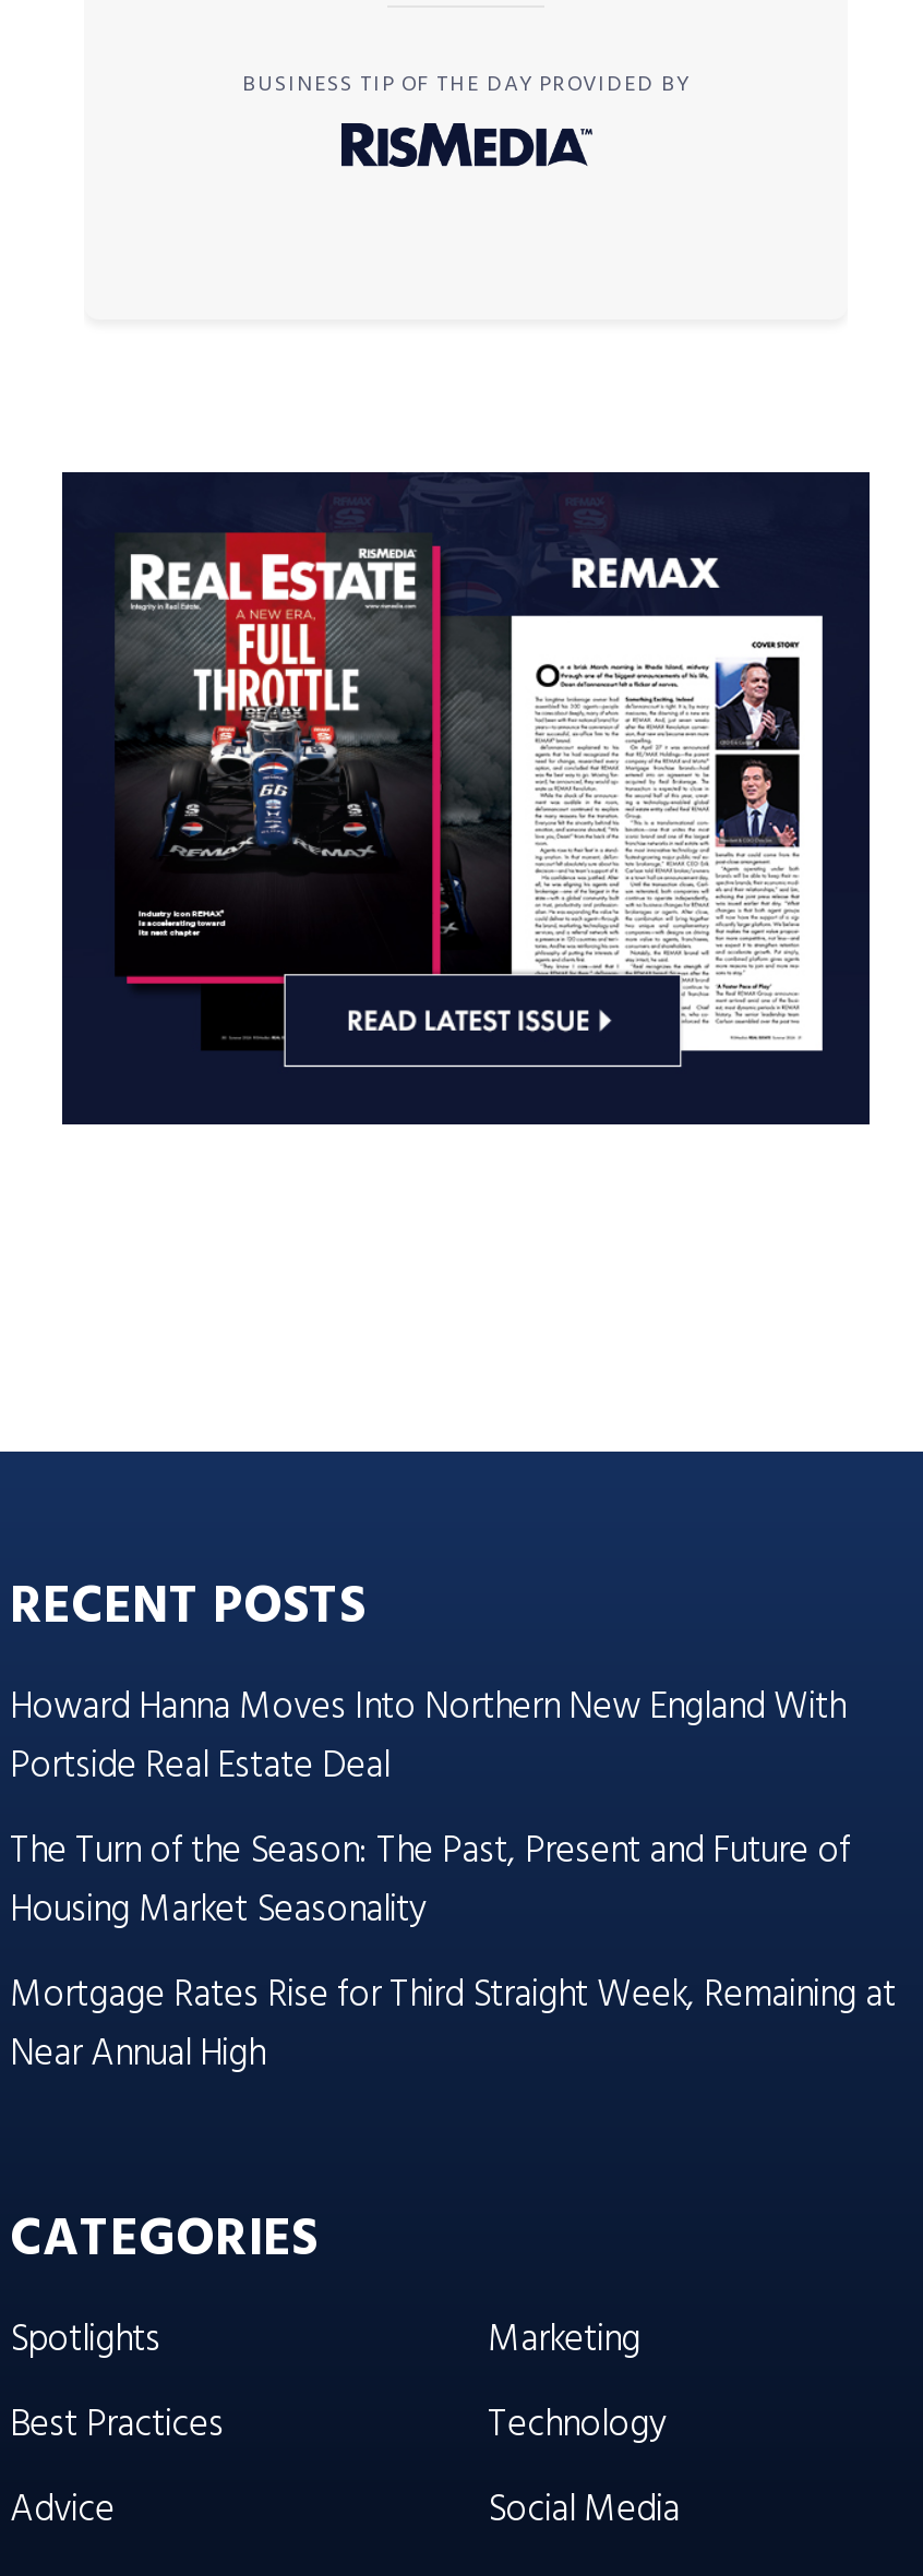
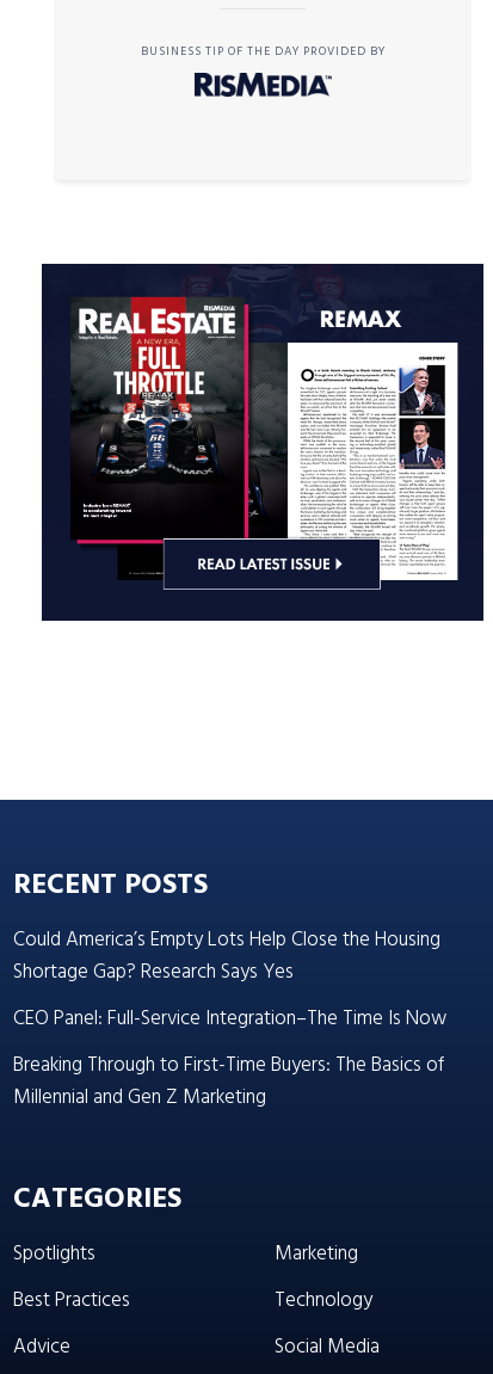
[10,1679,896,2085] Howard Hanna Moves Into Northern New England With | Portside Real Estate Deal | The Turn of the Season: The Past, Present and Future of | Housing Market Seasonality | Mortgage Rates Rise for Third Straight Week, Remaining at | Near Annual High -> [13,924,446,1114] Could America’s Empty Lots Help Close the Housing | Shortage Gap? Research Says Yes | CEO Panel: Full-Service Integration–The Time Is Now | Breaking Through to First-Time Buyers: The Basics of | Millennial and Gen Z Marketing

